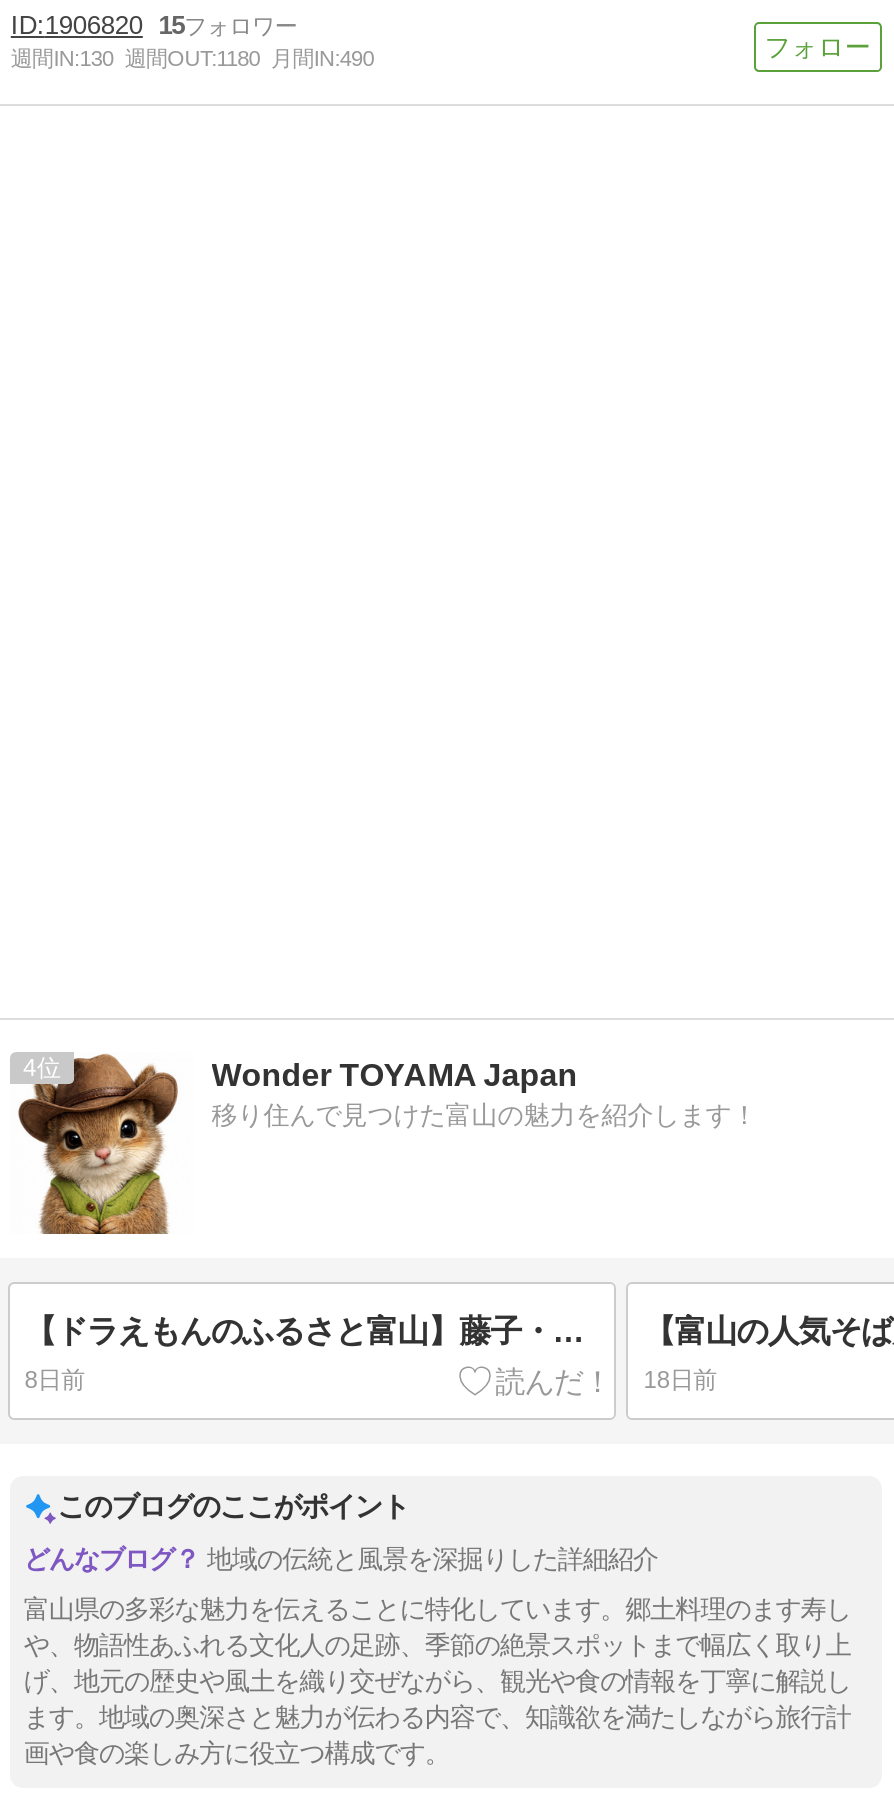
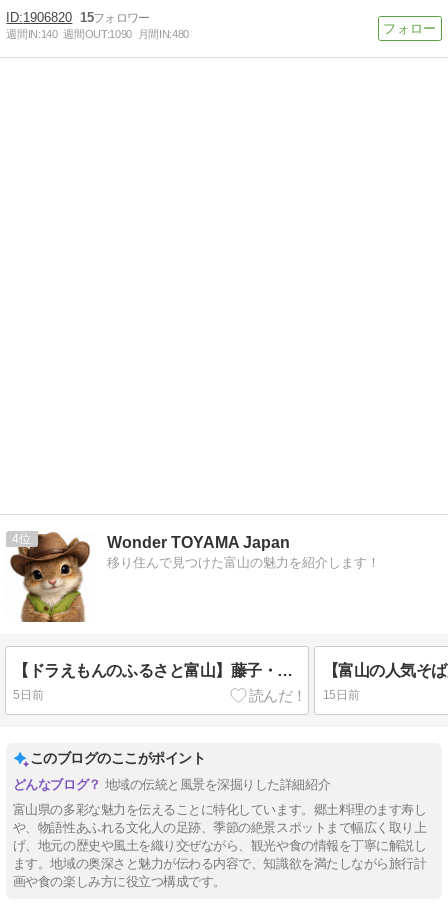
[11,45,374,69] 週間IN:130 週間OUT:1180 月間IN:490 -> [6,28,189,40] 週間IN:140 週間OUT:1090 月間IN:480
[25,1366,84,1394] 8日前 -> [13,688,43,702] 5日前
[643,1366,717,1394] 18日前 -> [323,688,359,702] 15日前

